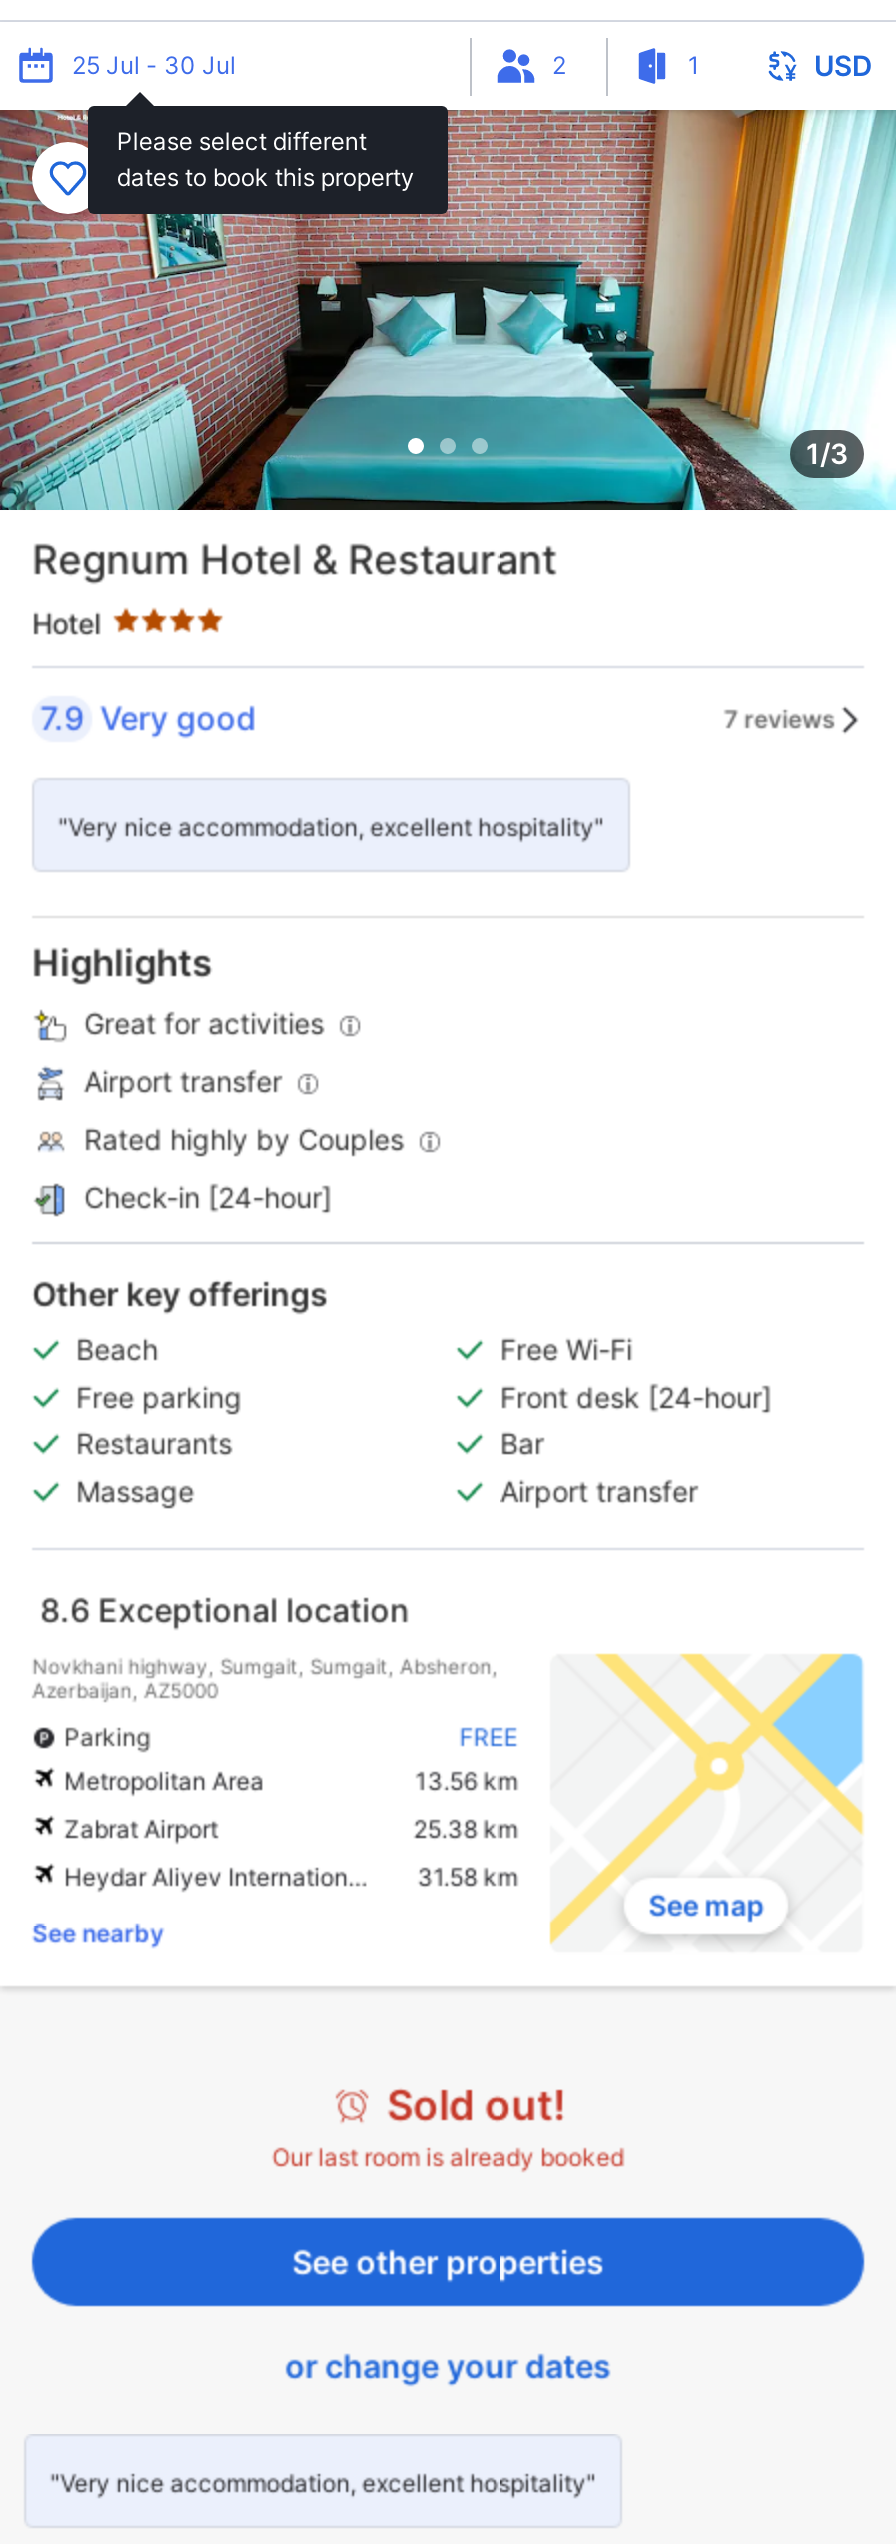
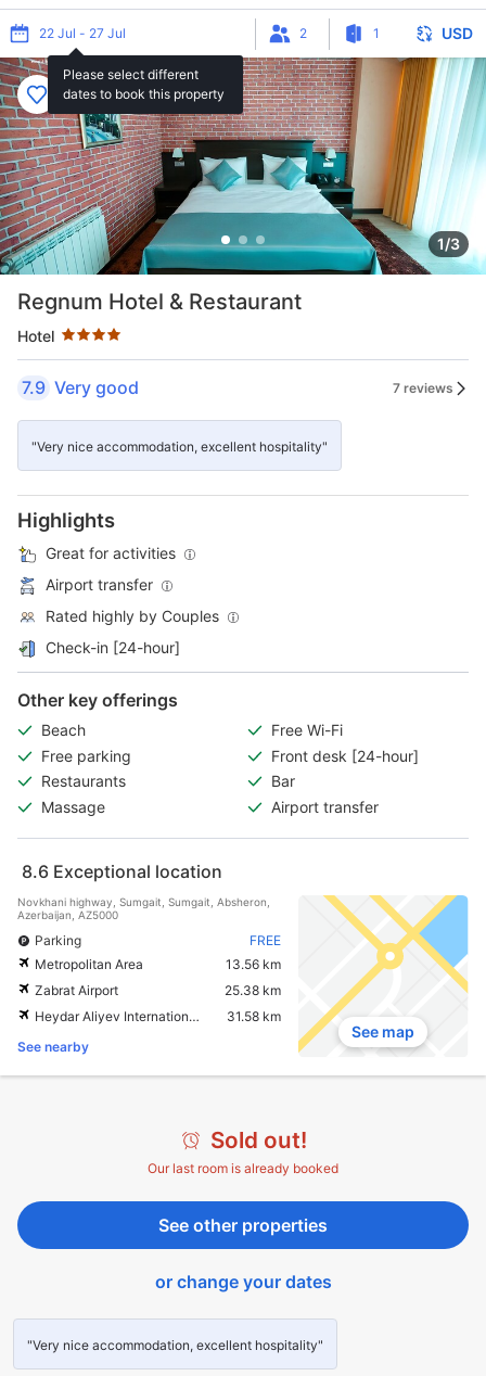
[72,50,236,80] 25 Jul - 30 Jul -> [39,25,126,41] 22 Jul - 27 Jul

